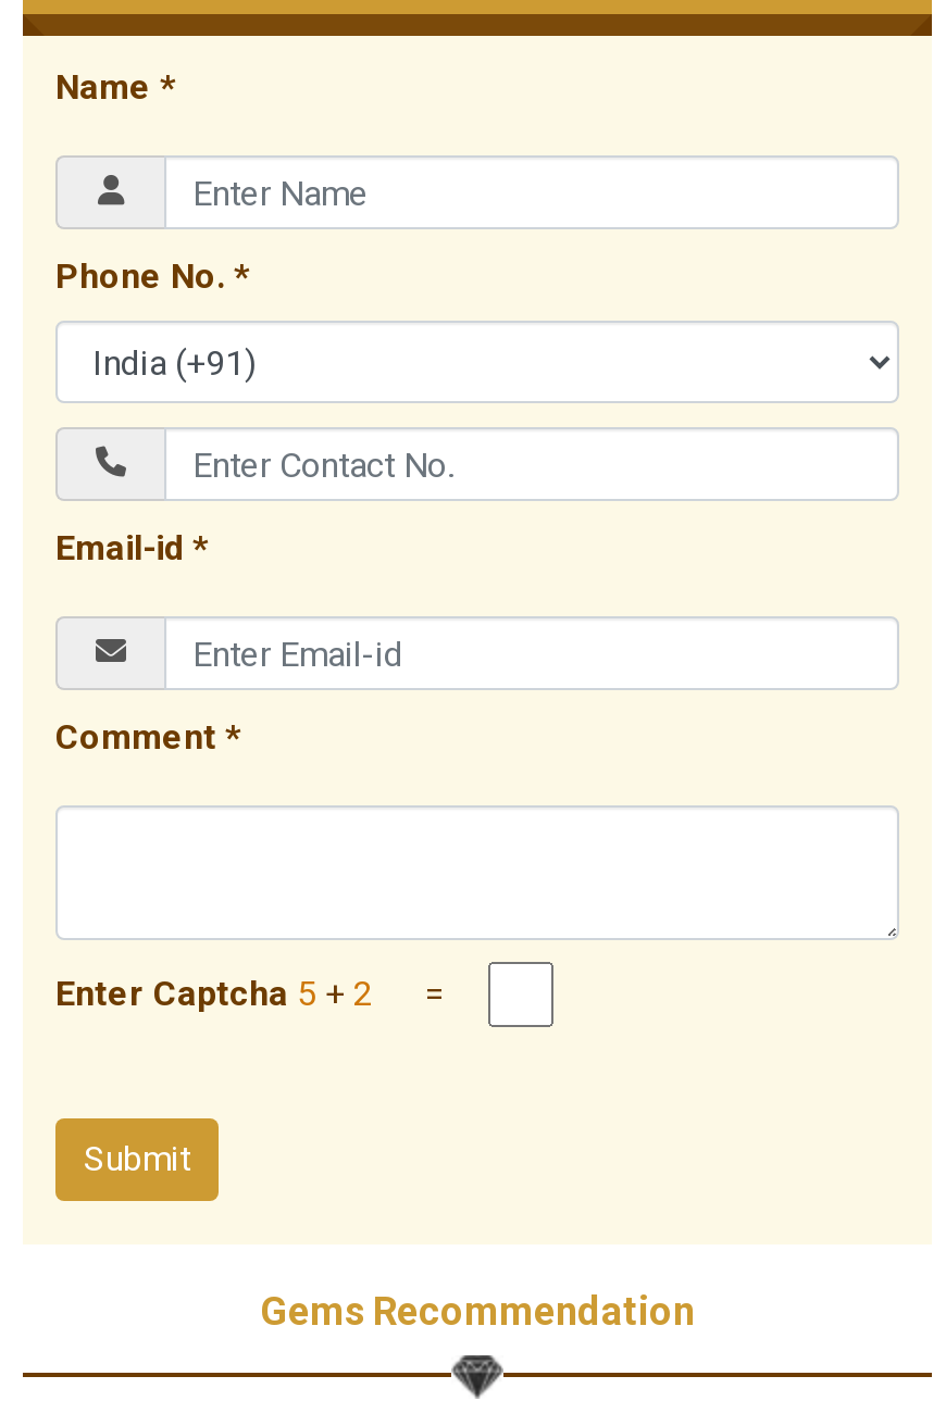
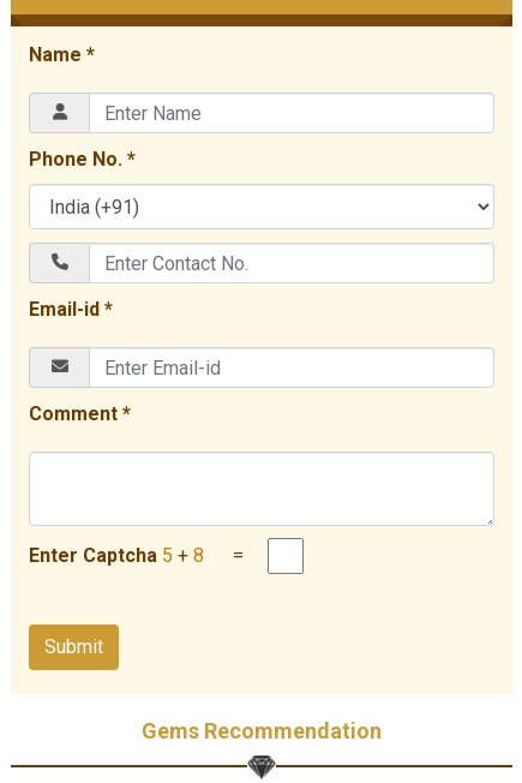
[55,973,488,1015] Enter Captcha 5 + 2 = -> [29,544,268,567] Enter Captcha 5 + 8 =

